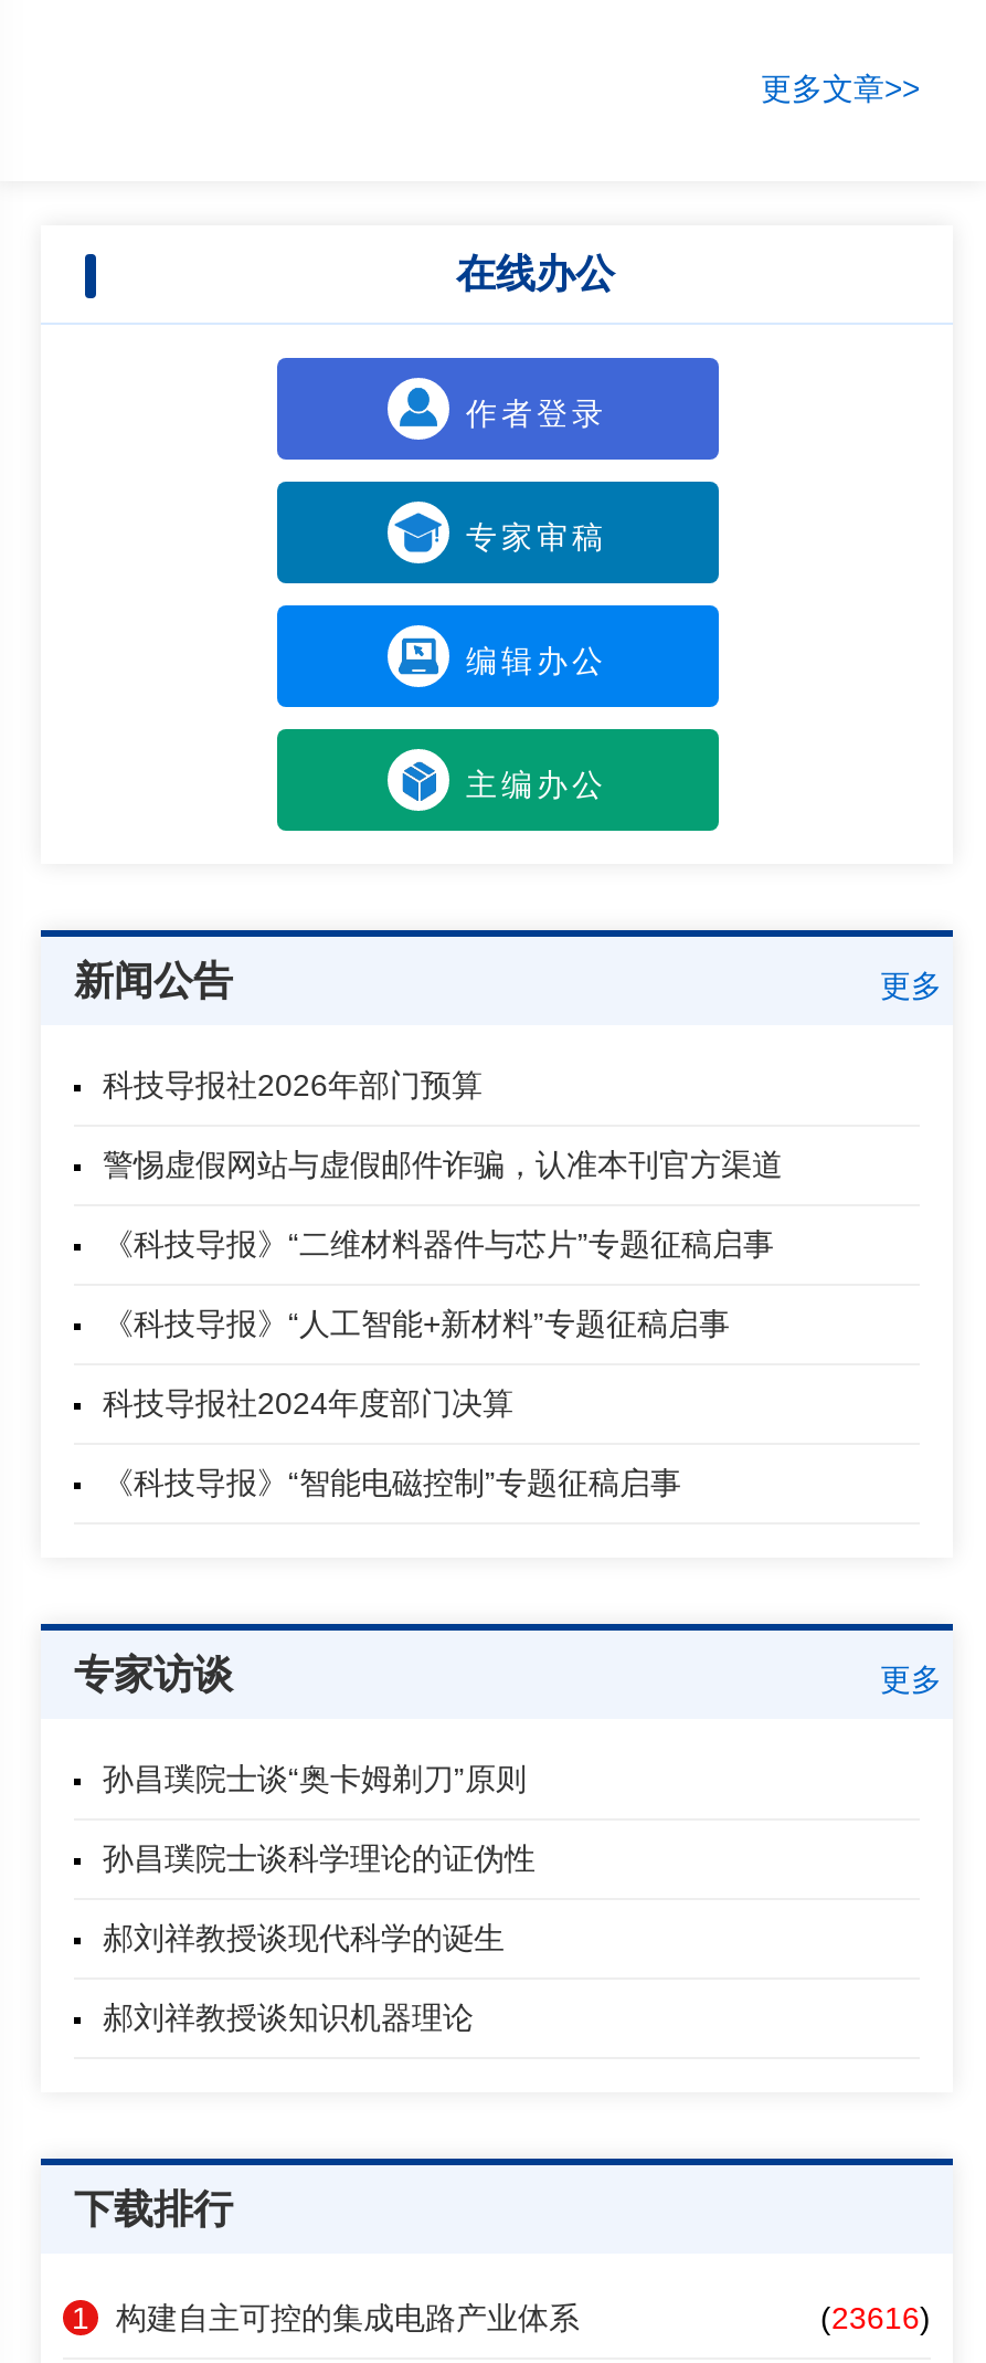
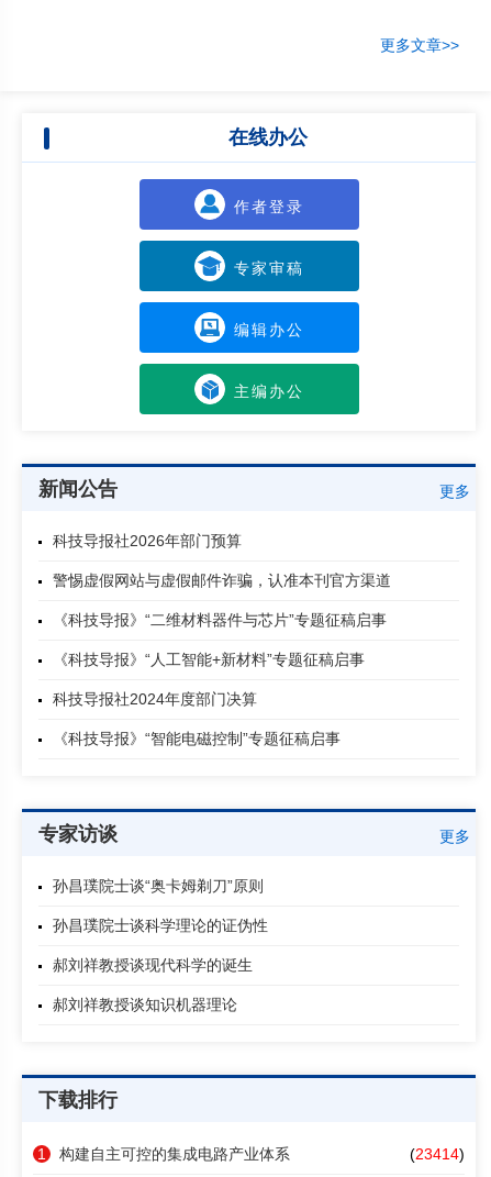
[820,2301,931,2336] (23616) -> [410,1146,465,1163] (23414)

